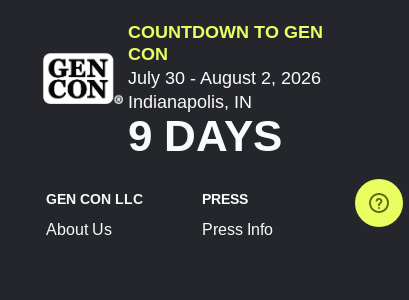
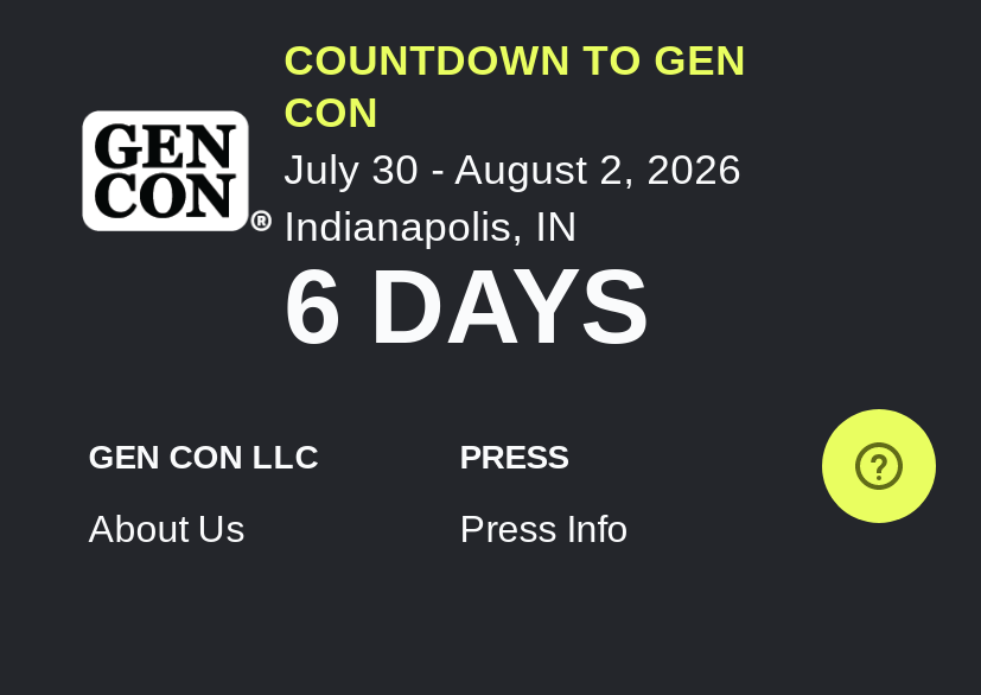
[128,111,282,160] 9 DAYS -> [284,248,649,364] 6 DAYS

